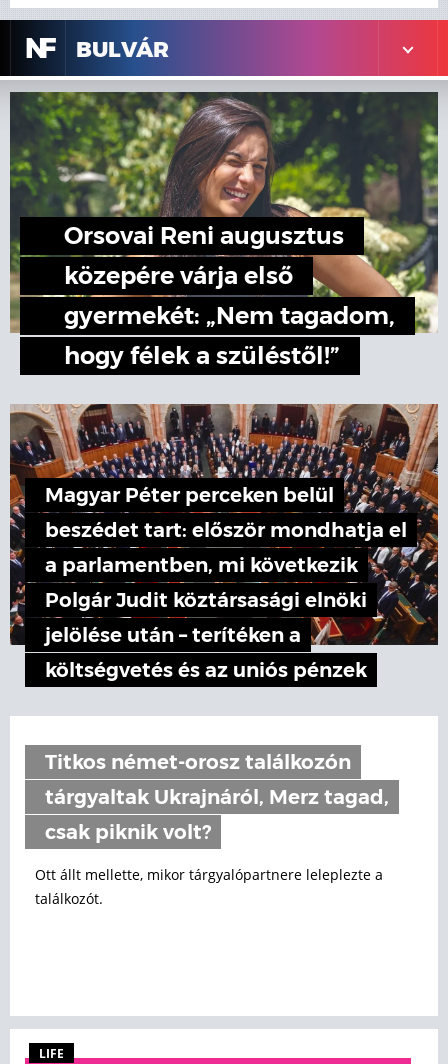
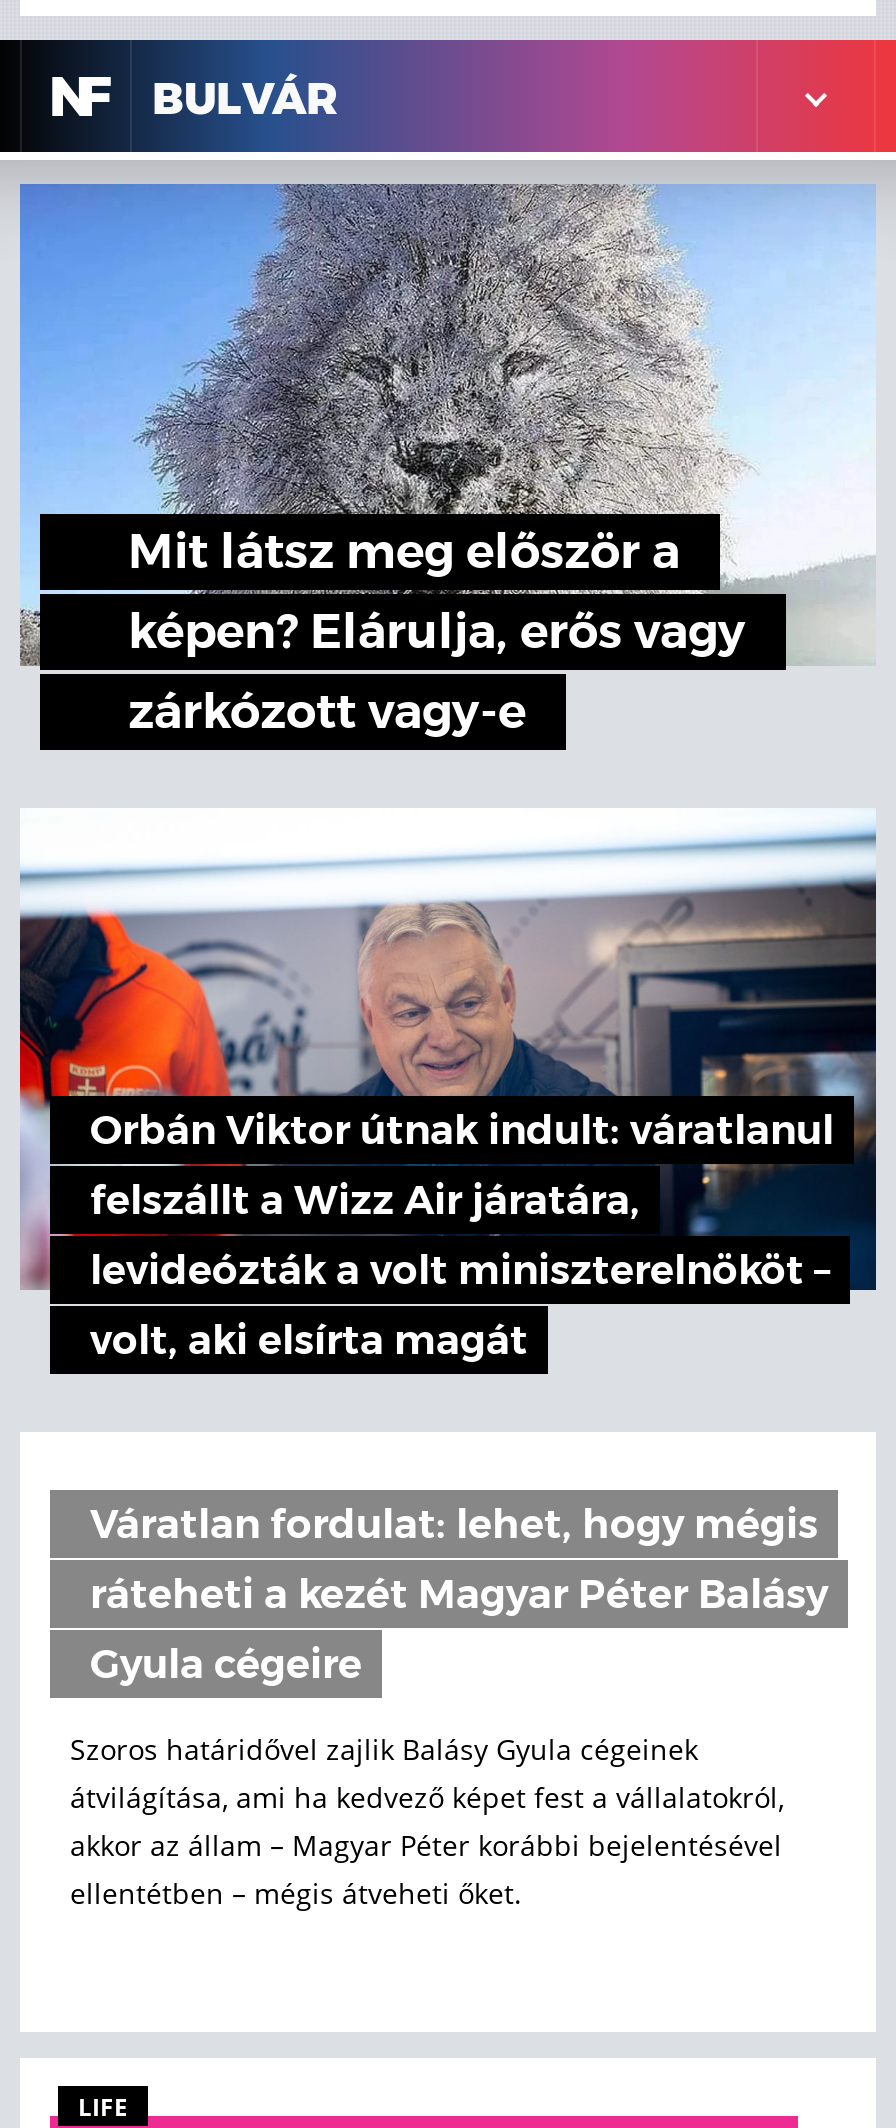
[9,91,439,376] [image] | Orsovai Reni augusztus | közepére várja első | gyermekét: „Nem tagadom, | hogy félek a szüléstől!” -> [20,184,876,750] [image] | Mit látsz meg először a | képen? Elárulja, erős vagy | zárkózott vagy-e
[9,403,439,681] [image] | Magyar Péter perceken belül | beszédet tart: először mondhatja el | a parlamentben, mi következik | Polgár Judit köztársasági elnöki | jelölése után – terítéken a | költségvetés és az uniós pénzek -> [18,808,878,1362] [image] | Orbán Viktor útnak indult: váratlanul | felszállt a Wizz Air járatára, | levideózták a volt miniszterelnököt – | volt, aki elsírta magát
[35,753,389,908] Titkos német-orosz találkozón | tárgyaltak Ukrajnáról, Merz tagad, | csak piknik volt? | Ott állt mellette, mikor tárgyalópartnere leleplezte a | találkozót. -> [70,1506,828,1912] Váratlan fordulat: lehet, hogy mégis | ráteheti a kezét Magyar Péter Balásy | Gyula cégeire | Szoros határidővel zajlik Balásy Gyula cégeinek | átvilágítása, ami ha kedvező képet fest a vállalatokról, | akkor az állam – Magyar Péter korábbi bejelentésével | ellentétben – mégis átveheti őket.

